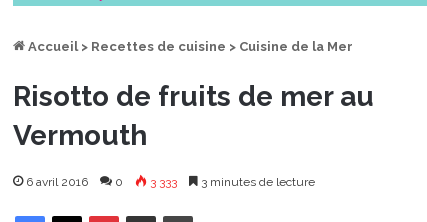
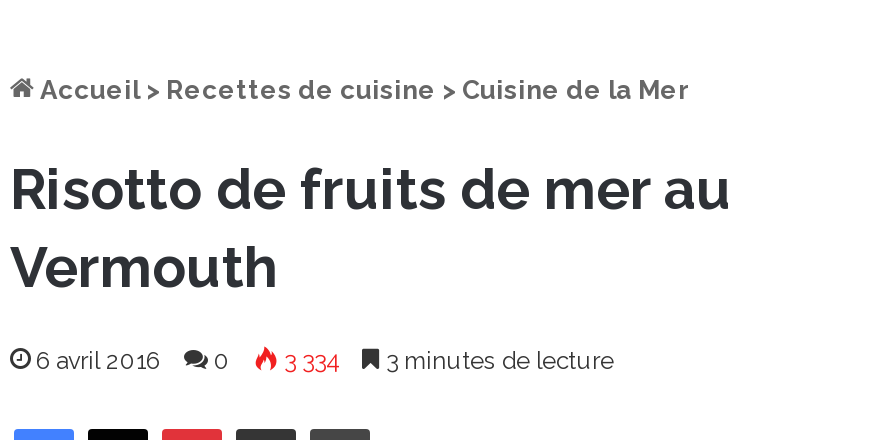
[147,175,177,189] 3 333 -> [278,347,338,375] 3 334

